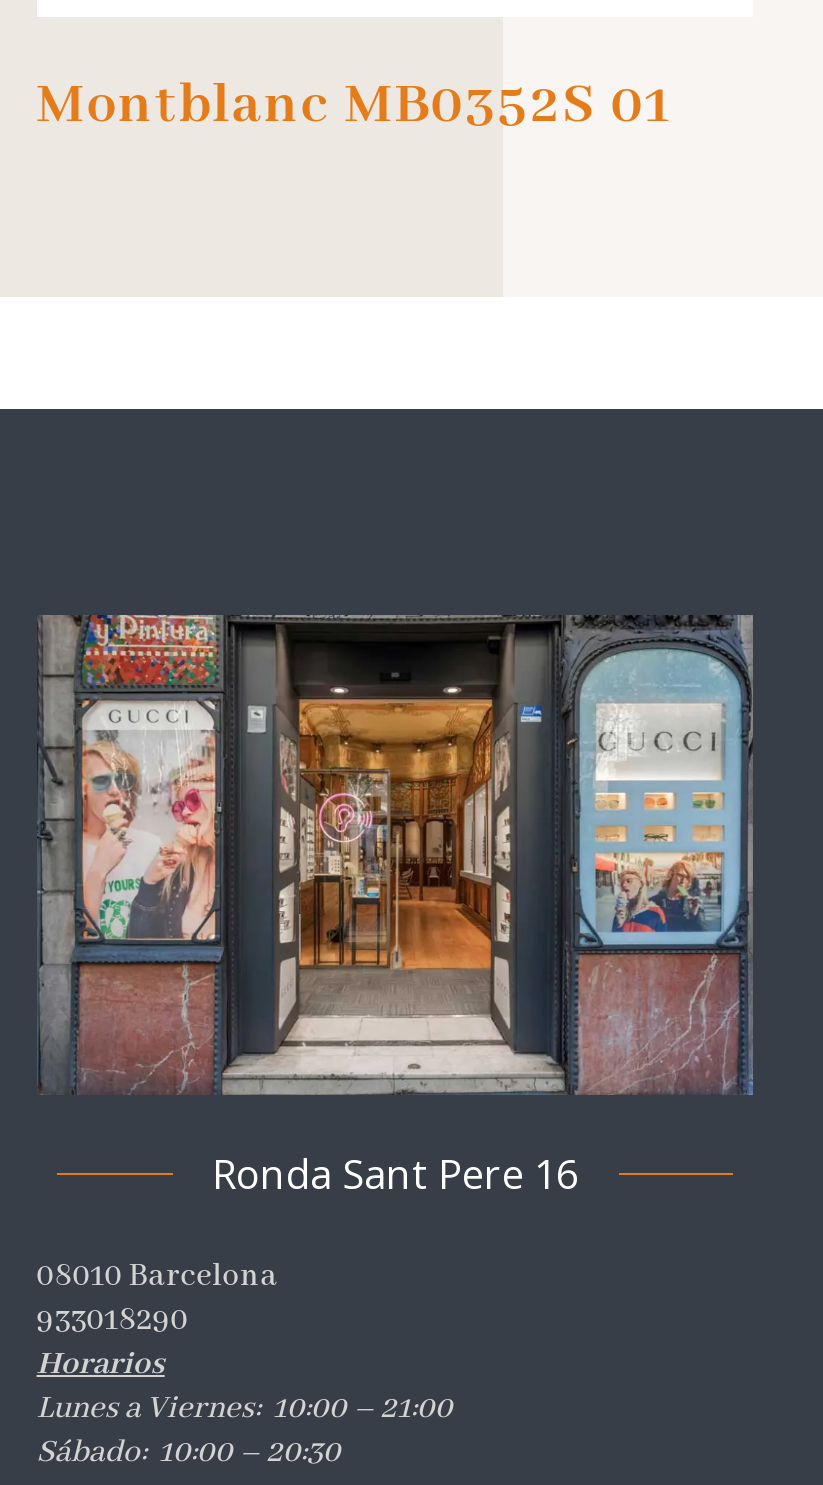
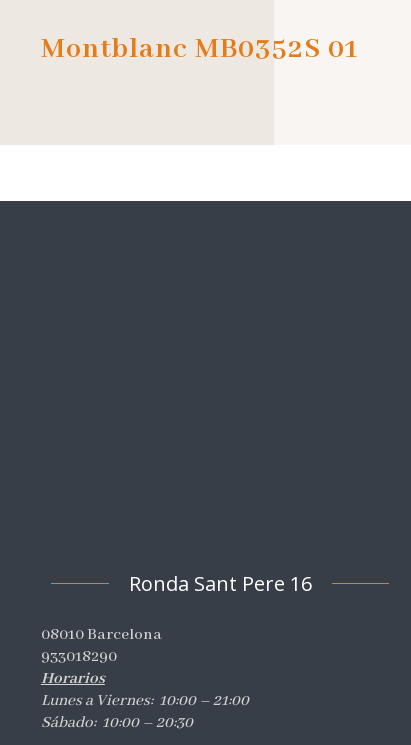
[37,613,753,1095] [image] -> none

